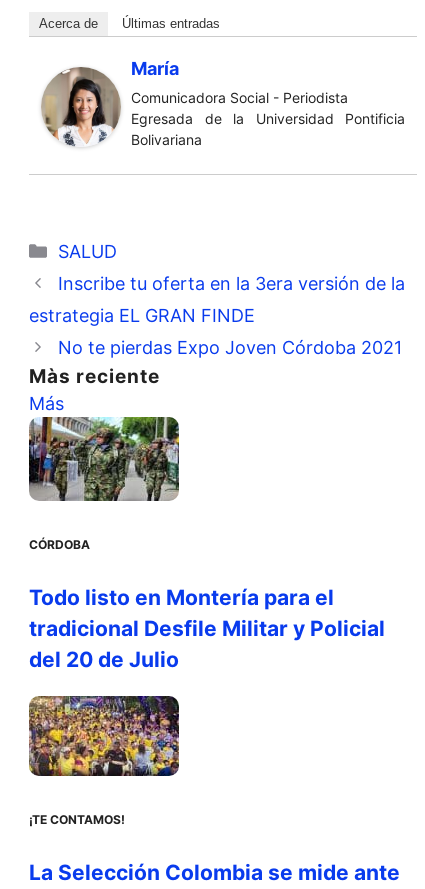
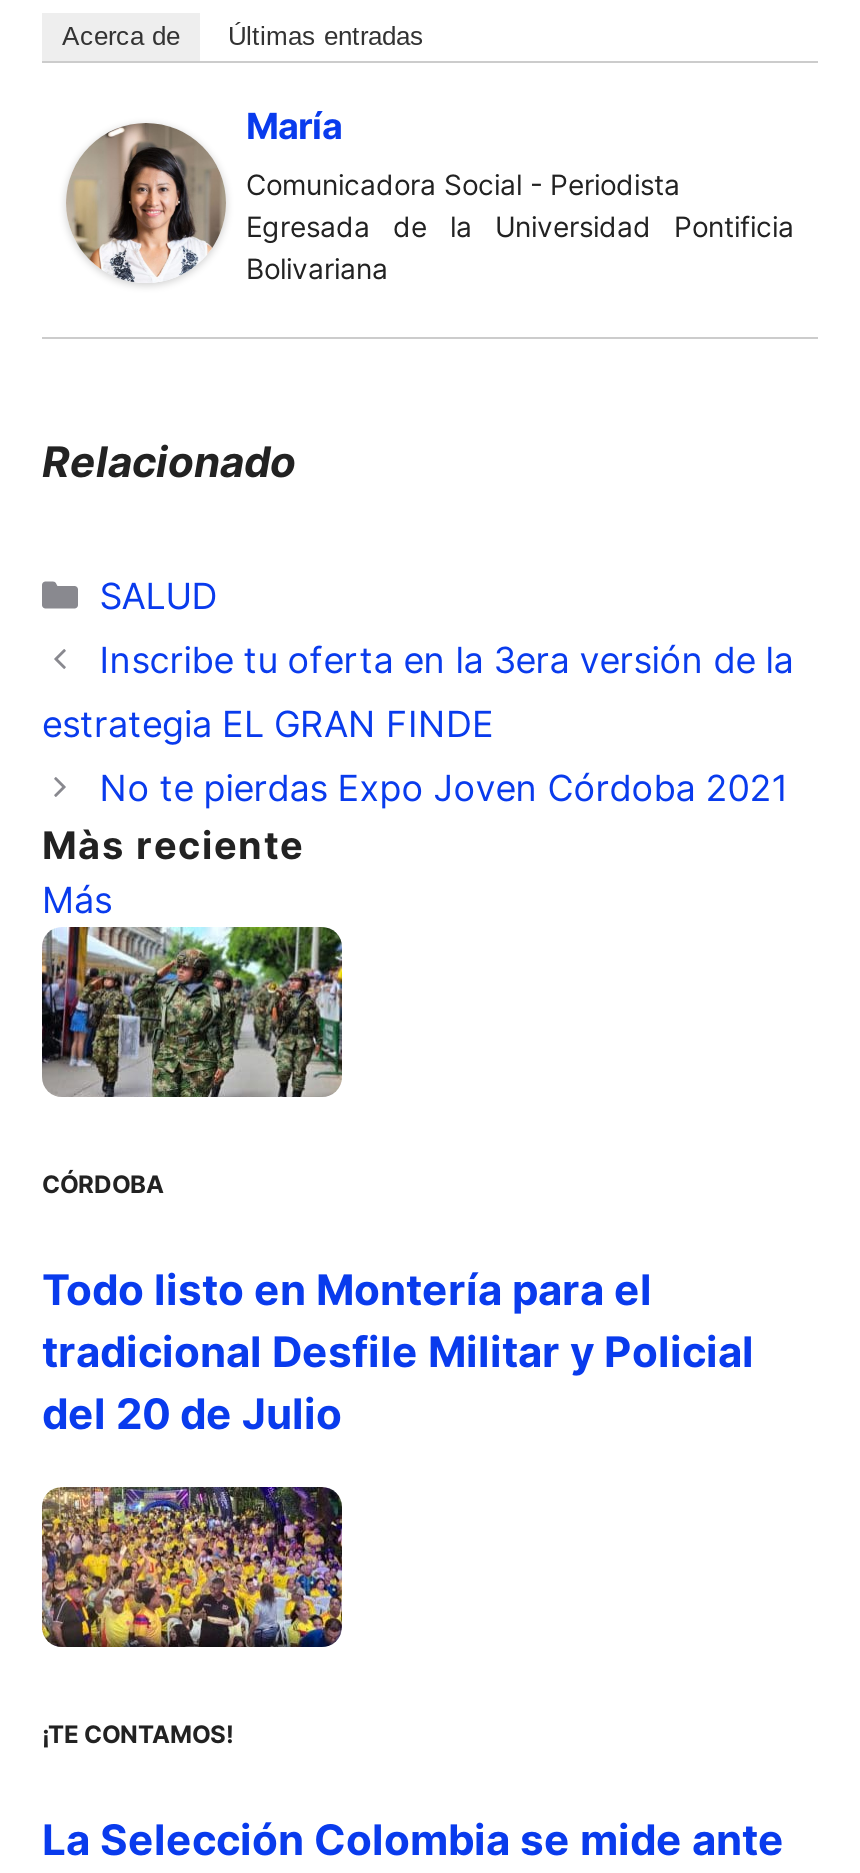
none -> [42,437,296,487] Relacionado

